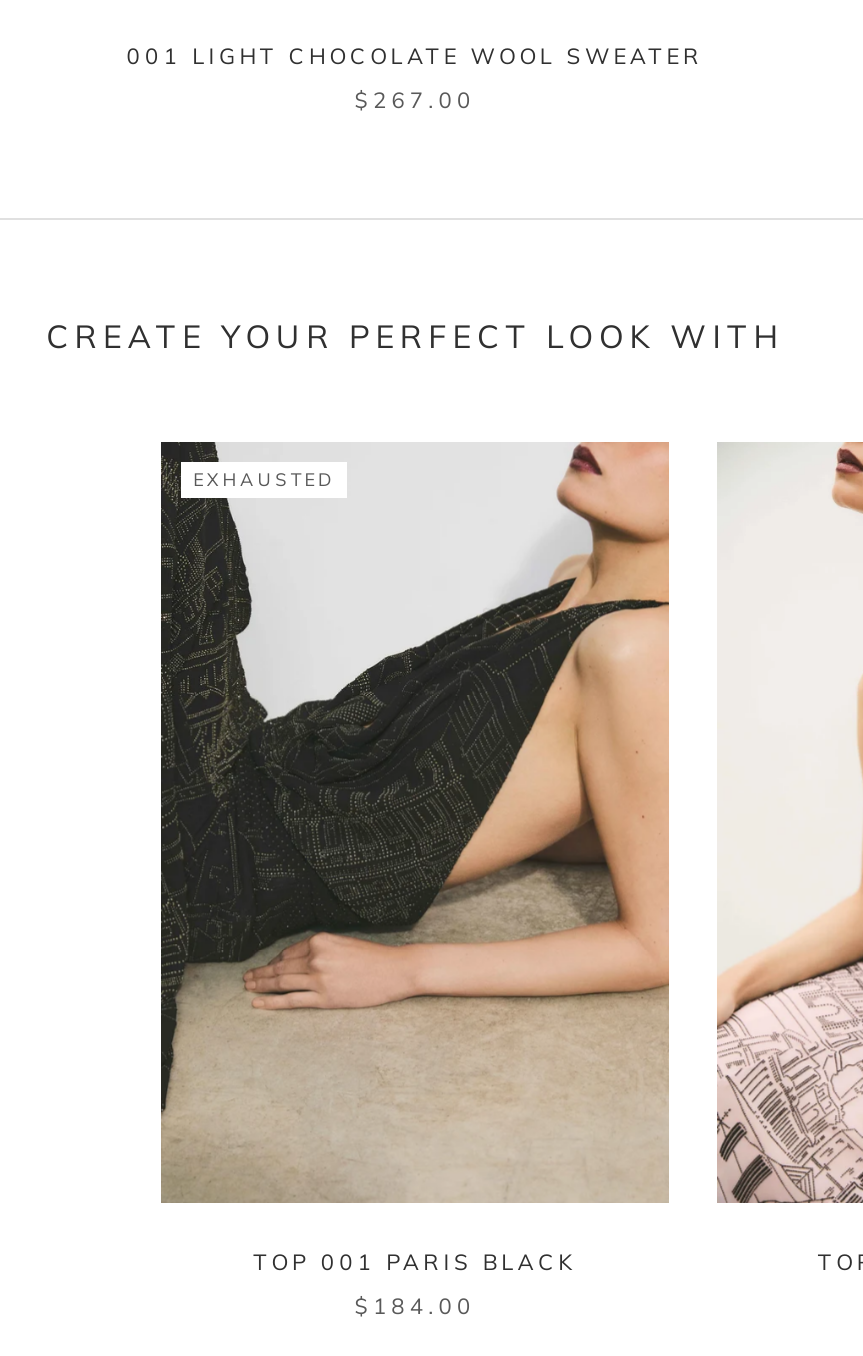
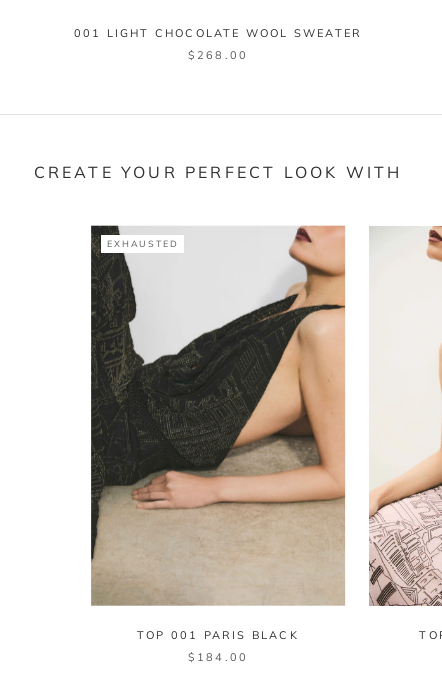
[355,86,475,114] $267.00 -> [188,48,248,62] $268.00

